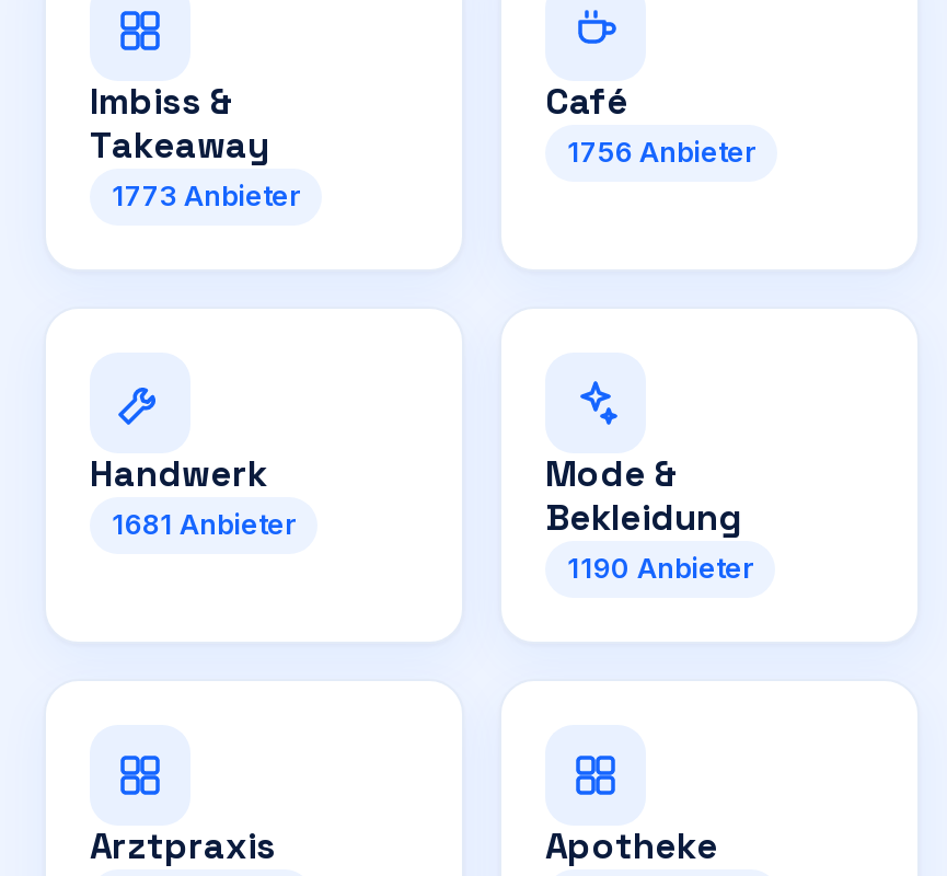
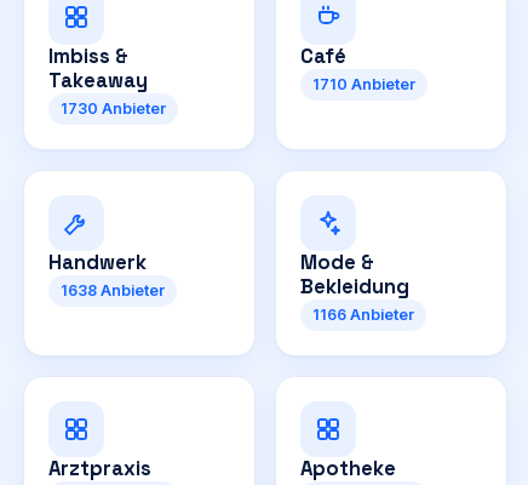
[567,136,755,169] 1756 Anbieter -> [312,75,415,93] 1710 Anbieter
[112,180,300,212] 1773 Anbieter -> [61,99,166,118] 1730 Anbieter
[112,508,296,541] 1681 Anbieter -> [61,281,165,299] 1638 Anbieter
[567,552,753,585] 1190 Anbieter -> [312,306,414,324] 1166 Anbieter

